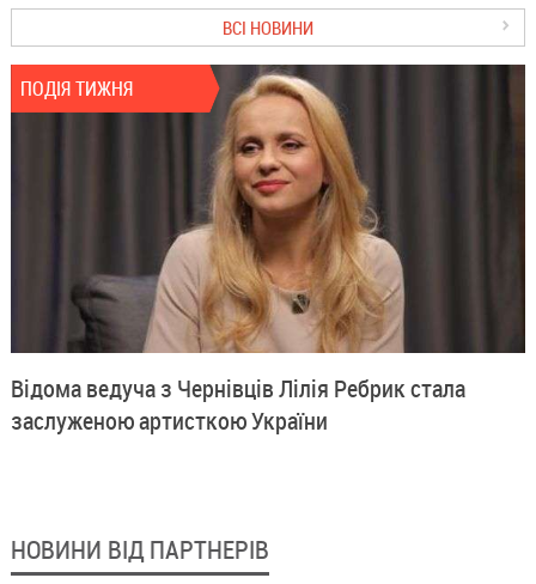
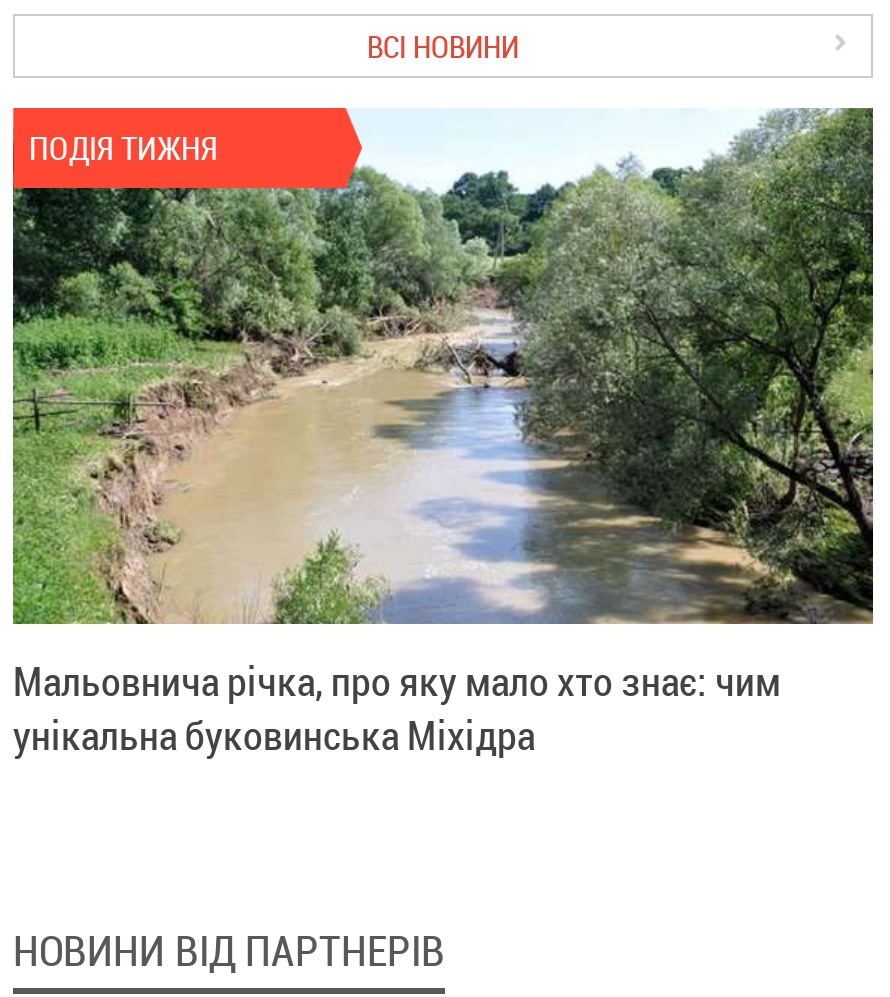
[10,63,526,436] [image] | Відома ведуча з Чернівців Лілія Ребрик стала | заслуженою артисткою України -> [11,108,875,761] [image] | Мальовнича річка, про яку мало хто знає: чим | унікальна буковинська Міхідра

